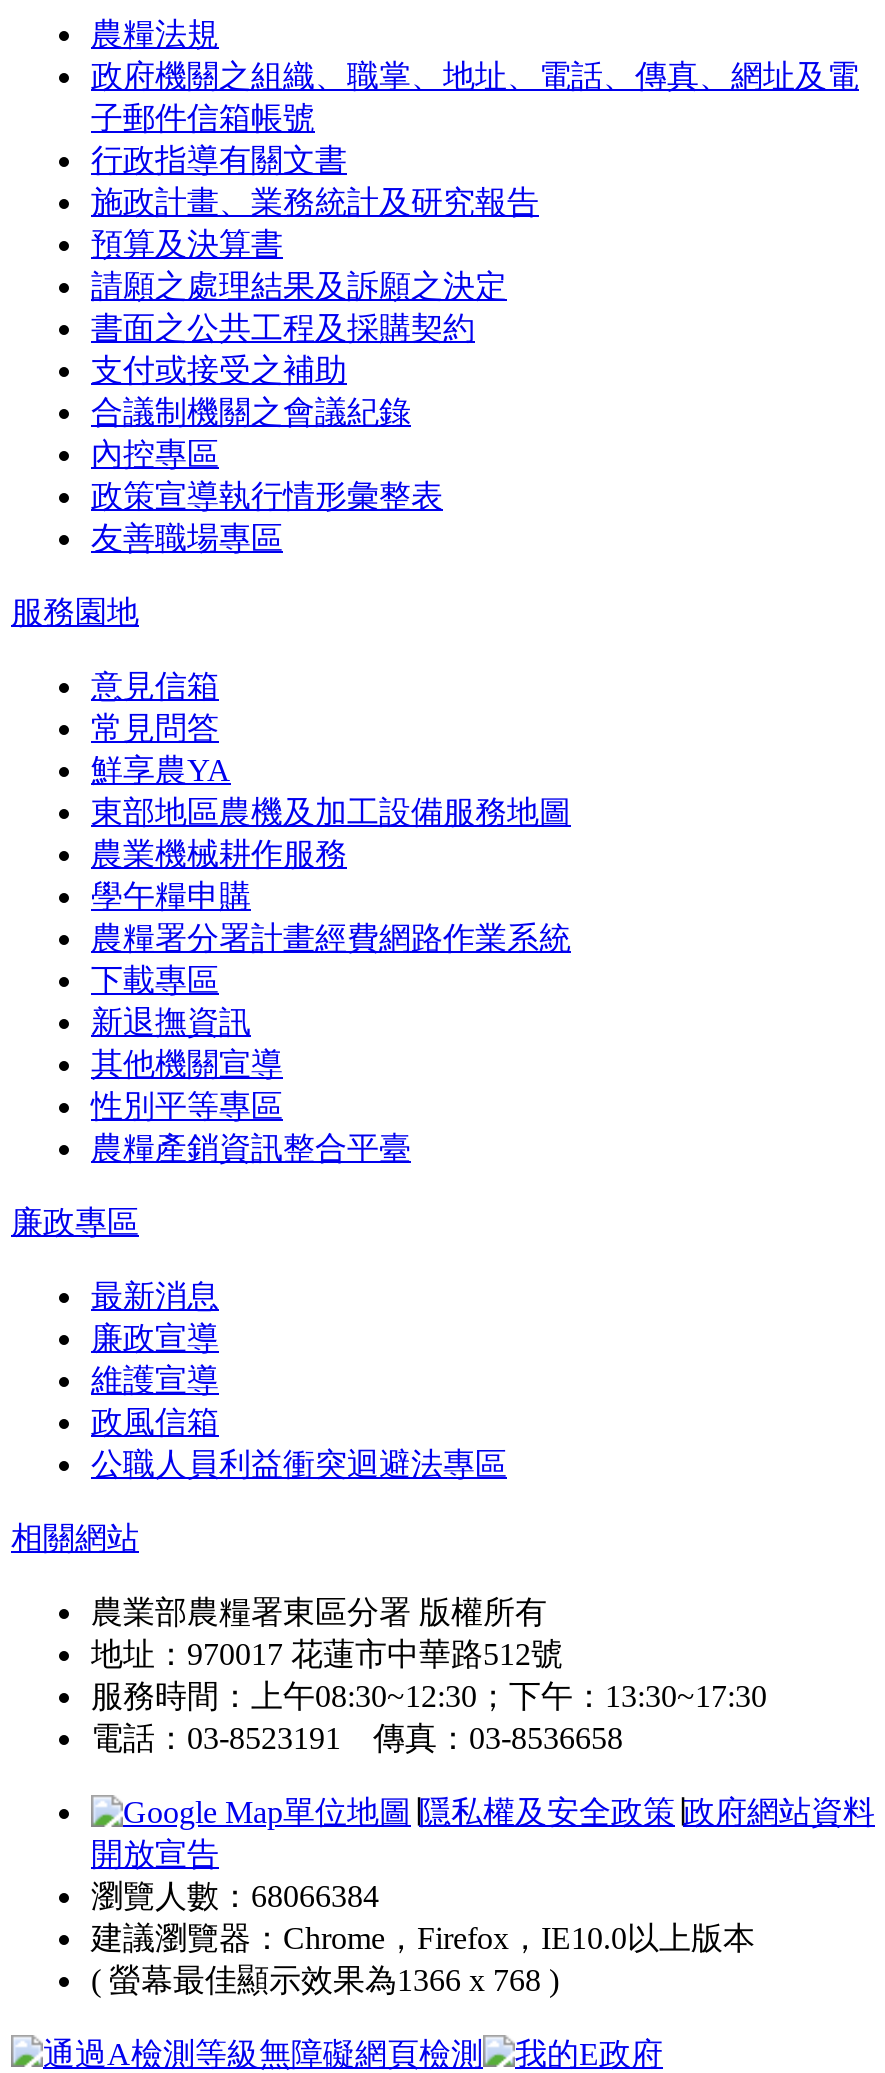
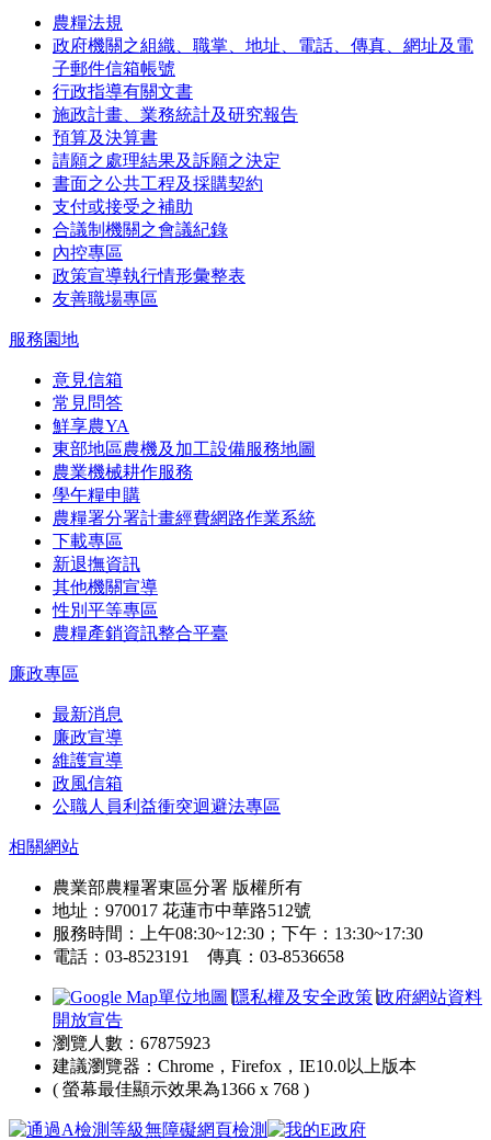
[91,1879,379,1913] 瀏覽人數：68066384 -> [53,1034,210,1052] 瀏覽人數：67875923

